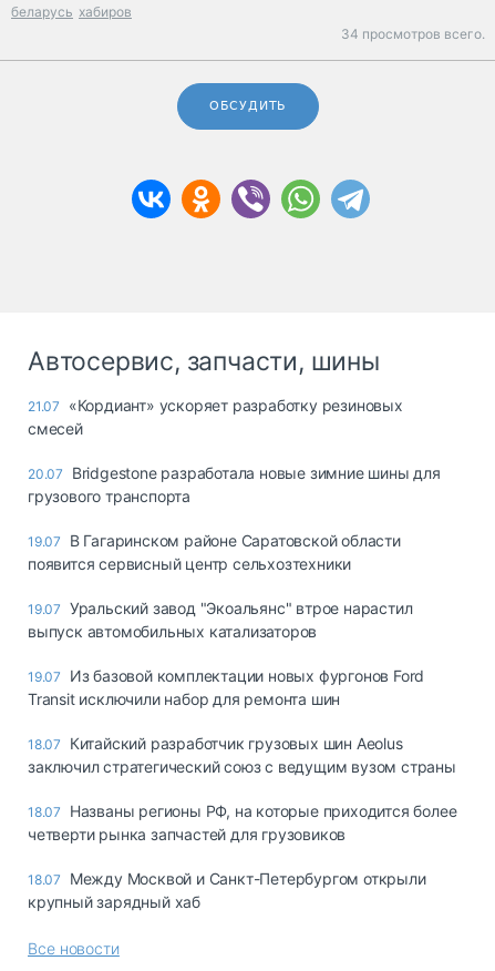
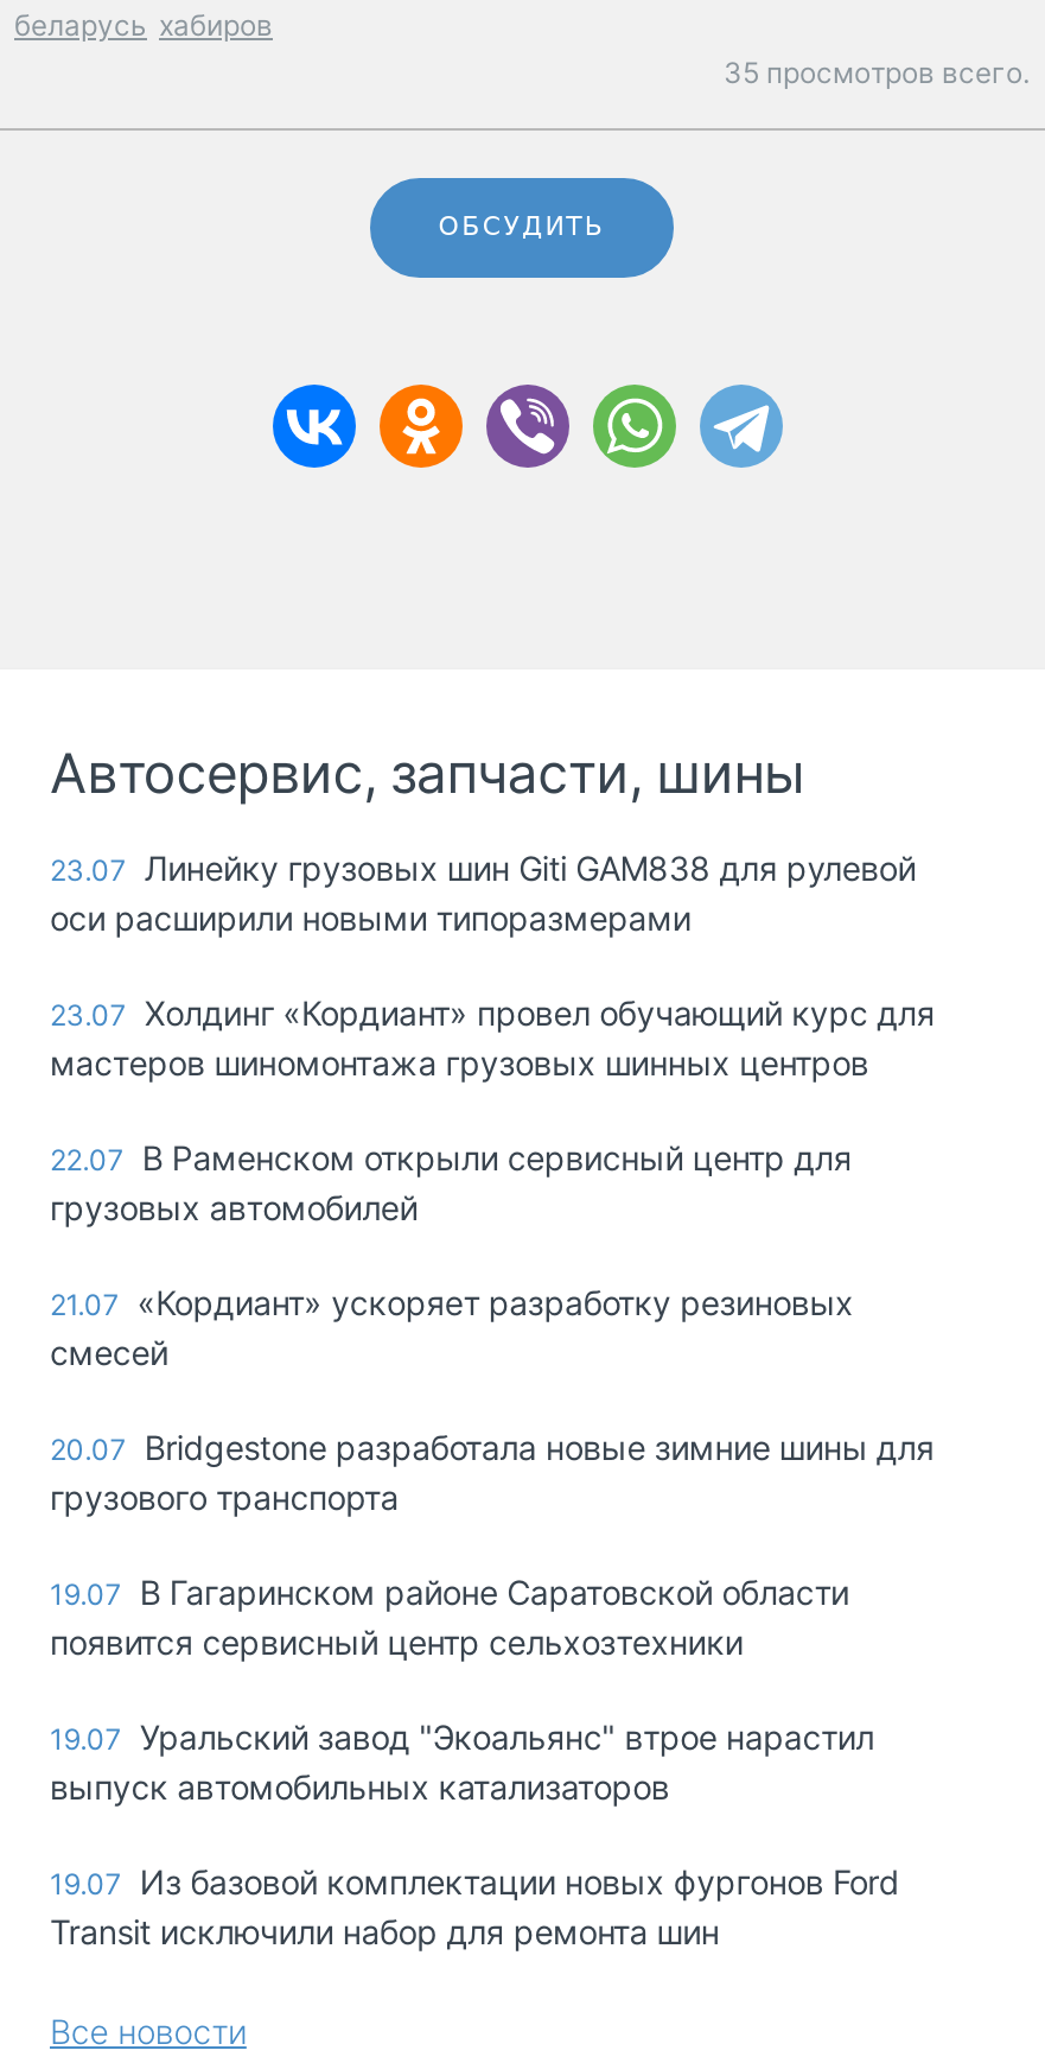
[341,26,485,42] 34 просмотров всего. -> [724,55,1030,90] 35 просмотров всего.
none -> [50,848,935,1228] 23.07 Линейку грузовых шин Giti GAM838 для рулевой | оси расширили новыми типоразмерами | 23.07 Холдинг «Кордиант» провел обучающий курс для | мастеров шиномонтажа грузовых шинных центров | 22.07 В Раменском открыли сервисный центр для | грузовых автомобилей
moved [28,396,441,708] -> [50,1282,934,1952]: 21.07 «Кордиант» ускоряет разработку резиновых | смесей | 20.07 Bridgestone разработала новые зимние шины для | ... | 19.07 Из базовой комплектации новых фургонов Ford | Transit исключили набор для ремонта шин
[28,734,457,911] 18.07 Китайский разработчик грузовых шин Aeolus | заключил стратегический союз с ведущим вузом страны | 18.07 Названы регионы РФ, на которые приходится более | четверти рынка запчастей для грузовиков | 18.07 Между Москвой и Санкт-Петербургом открыли | крупный зарядный хаб -> none

